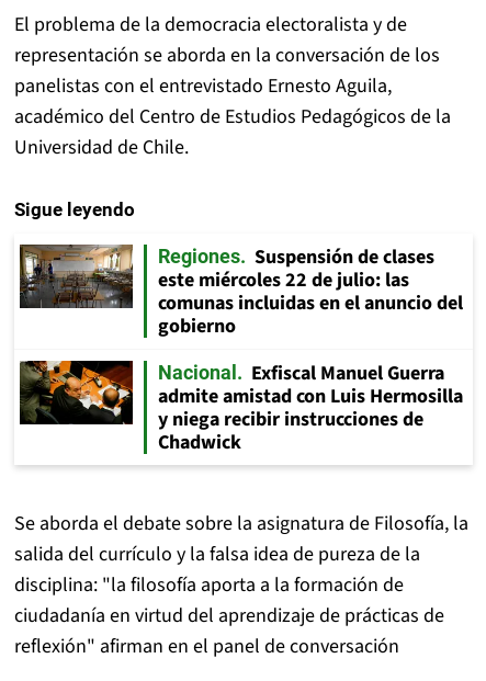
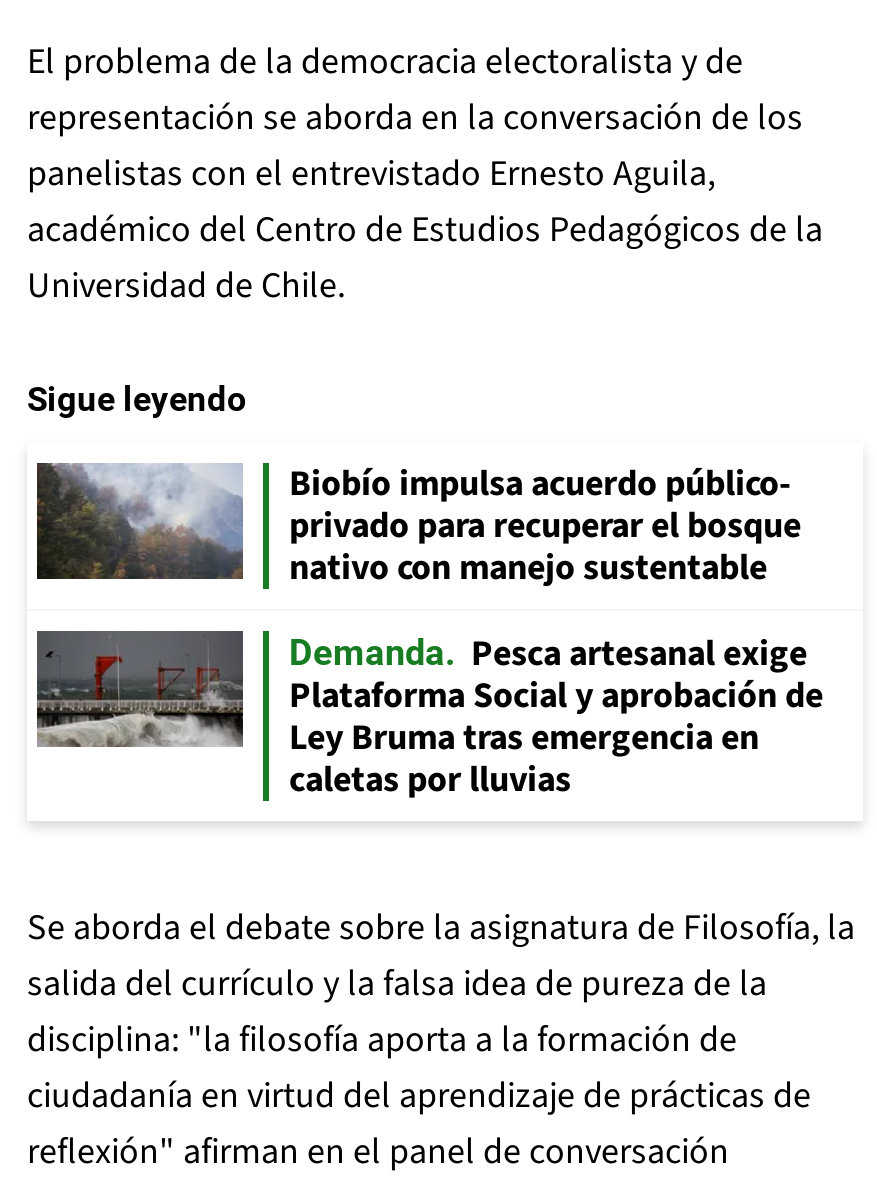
[22,243,463,340] [image] | Regiones | Suspensión de clases | este miércoles 22 de julio: las | comunas incluidas en el anuncio del | gobierno -> [47,459,801,593] [image] | Biobío impulsa acuerdo público- | privado para recuperar el bosque | nativo con manejo sustentable
[20,360,463,456] [image] | Nacional | Exfiscal Manuel Guerra | admite amistad con Luis Hermosilla | y niega recibir instrucciones de | Chadwick -> [35,629,823,805] [image] | Demanda | Pesca artesanal exige | Plataforma Social y aprobación de | Ley Bruma tras emergencia en | caletas por lluvias

